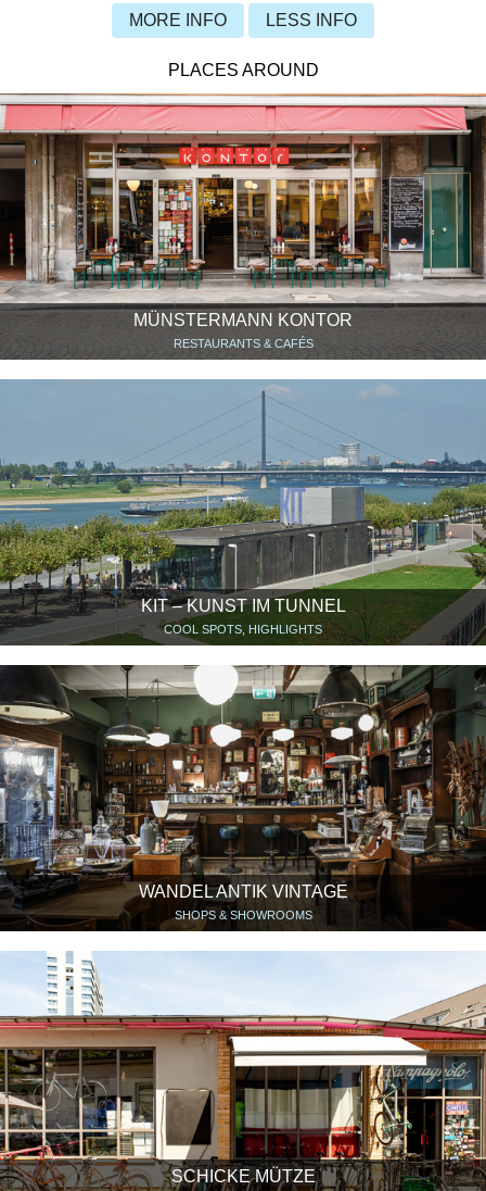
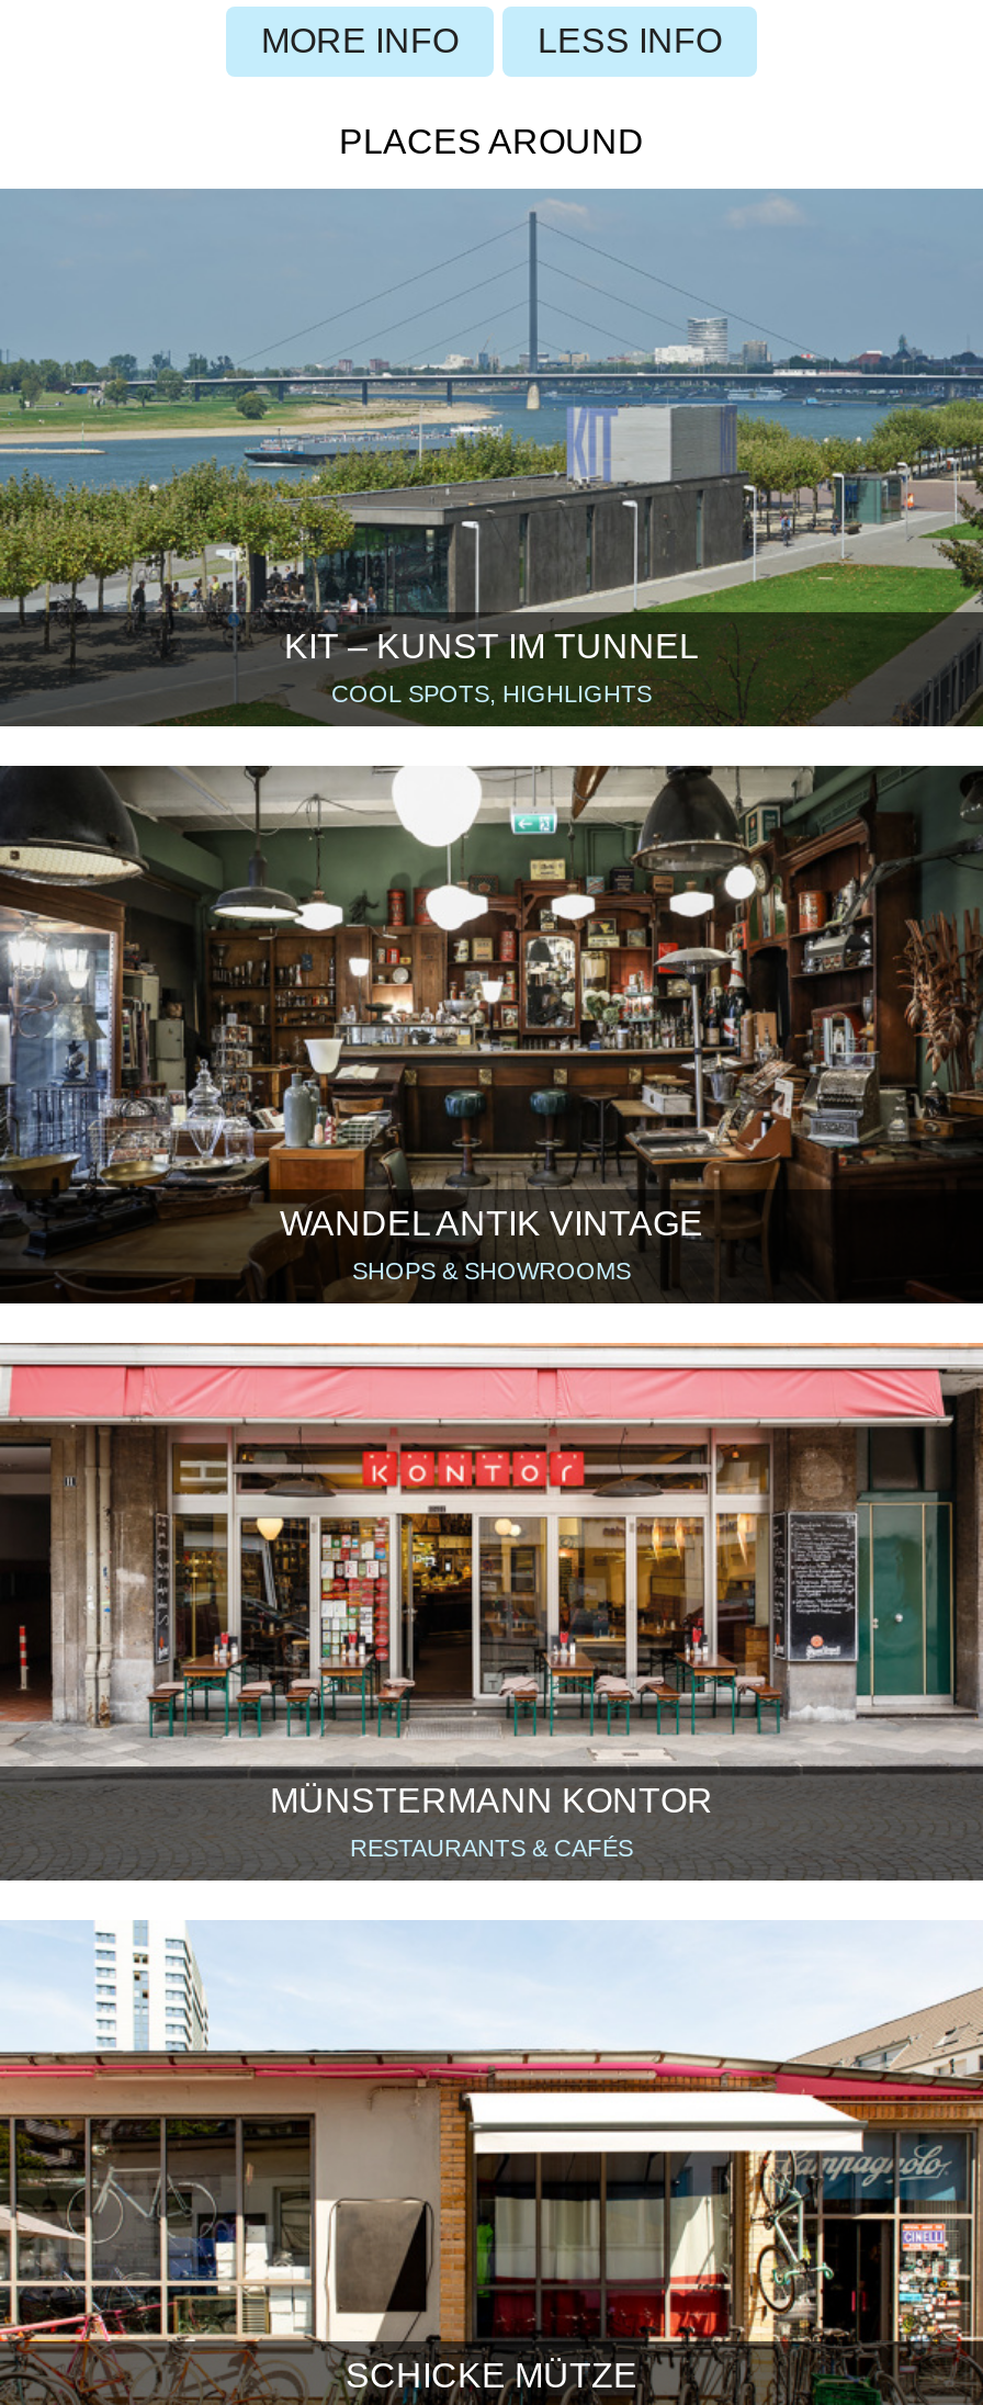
moved [3,92,483,360] -> [7,1341,976,1881]: [image] | MÜNSTERMANN KONTOR | RESTAURANTS & CAFÉS
moved [0,434,486,921] -> [0,298,983,1283]: [image] | KIT – KUNST IM TUNNEL | COOL SPOTS, HIGHLIGHTS | WANDEL ANTIK VINTAGE | SHOPS & SHOWROOMS

